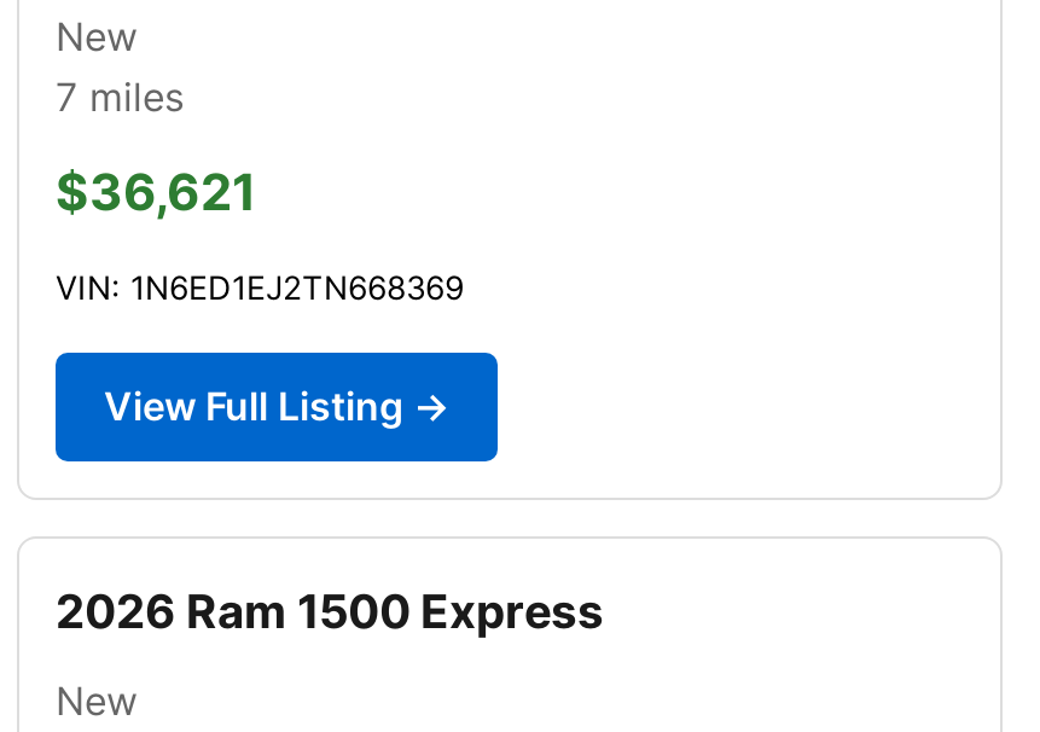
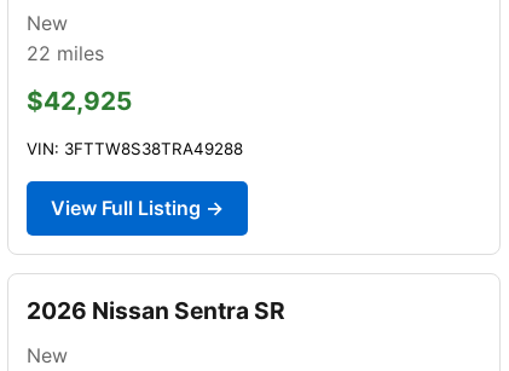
[56,72,184,121] 7 miles -> [27,41,104,65] 22 miles
[56,162,256,222] $36,621 -> [27,86,132,116] $42,925
[56,268,464,307] VIN: 1N6ED1EJ2TN668369 -> [27,139,243,158] VIN: 3FTTW8S38TRA49288
[56,582,604,640] 2026 Ram 1500 Express -> [27,296,285,325] 2026 Nissan Sentra SR

